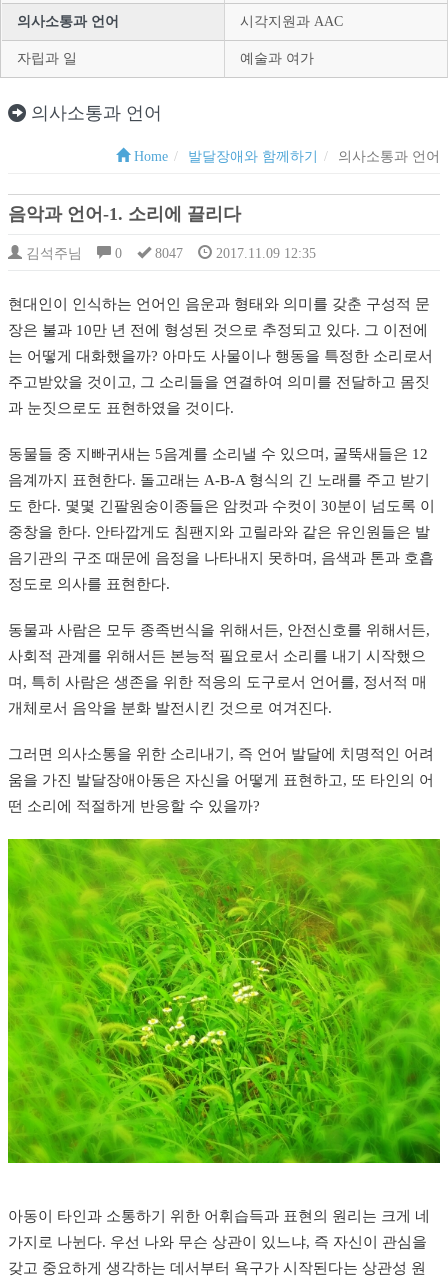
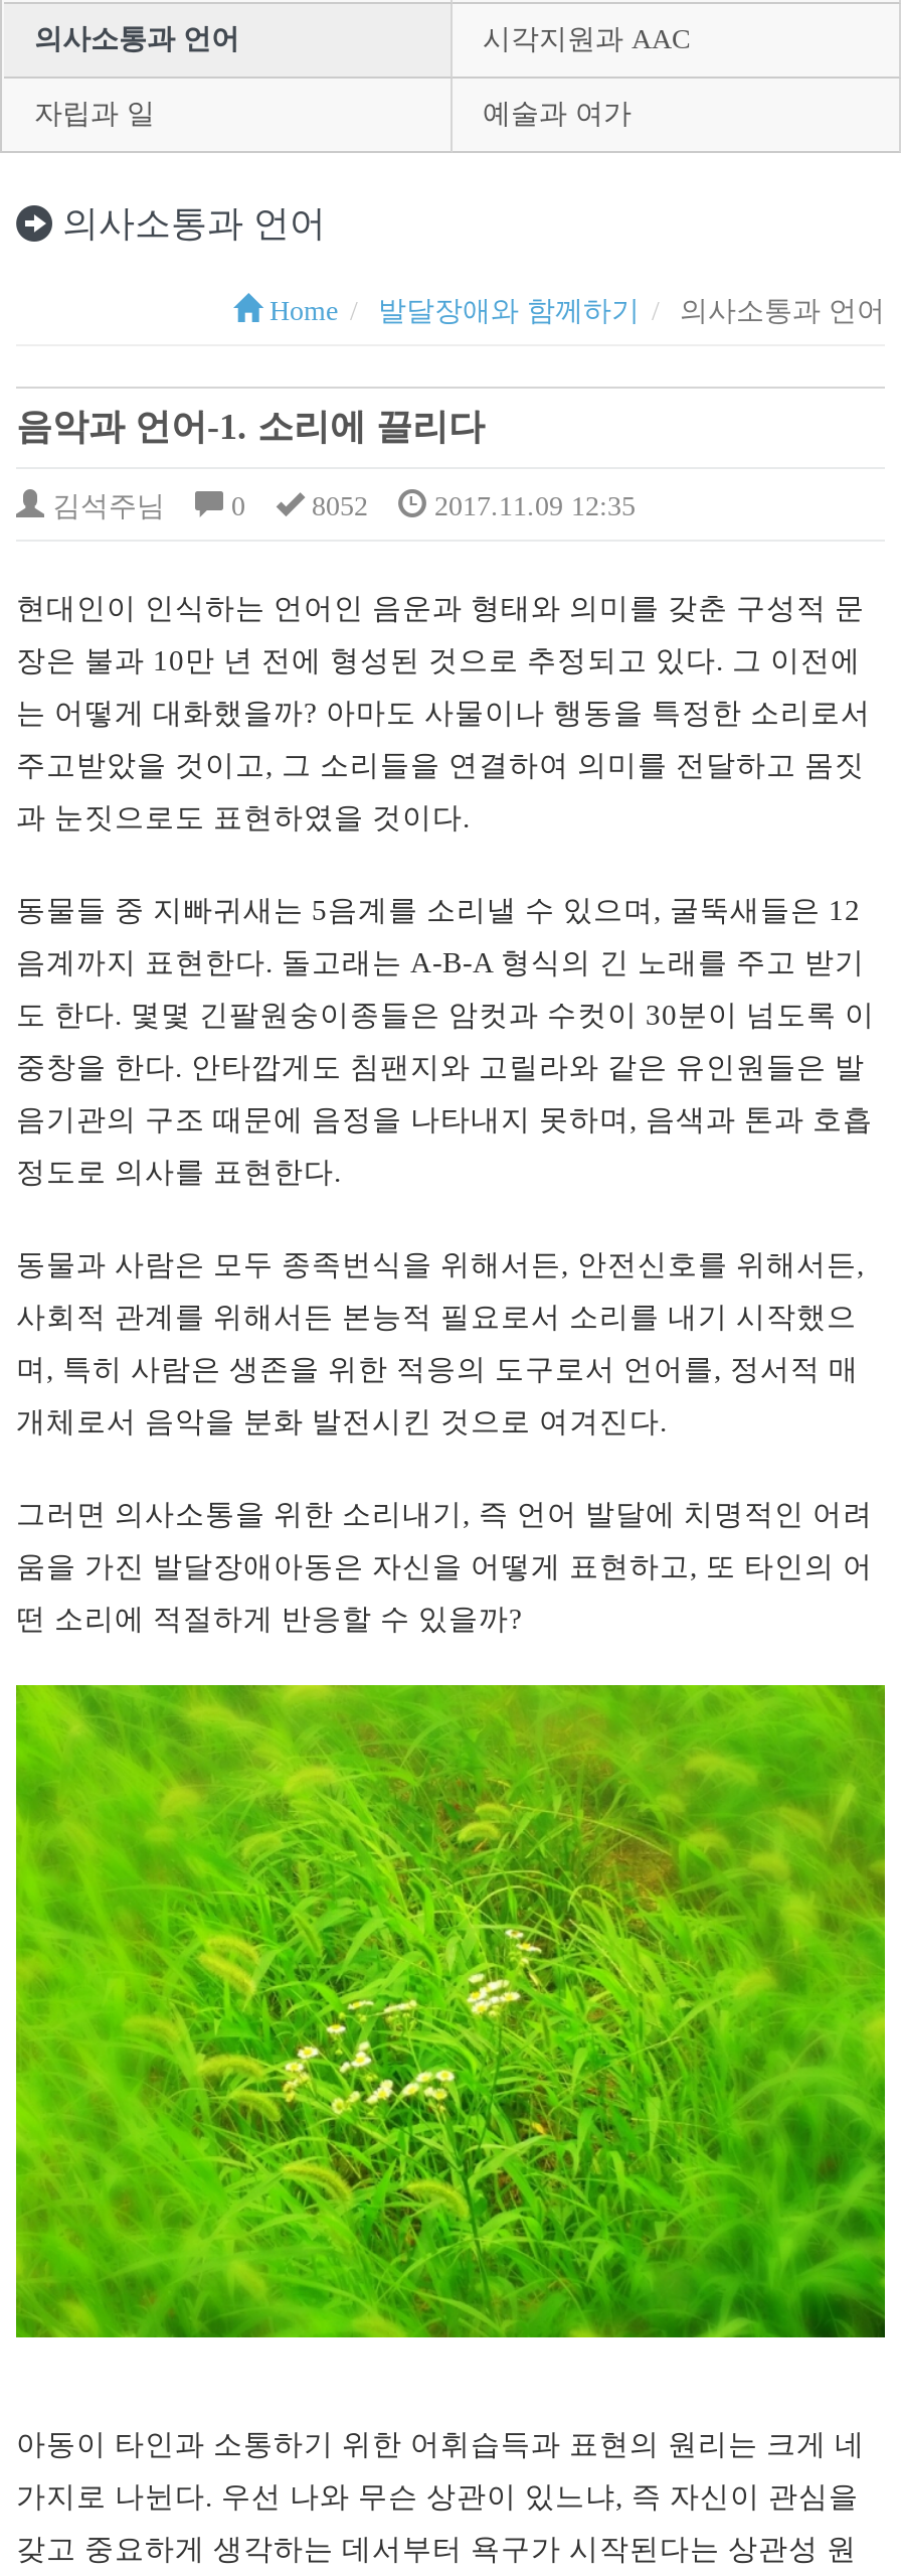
[151,246,183,261] 8047 -> [304,491,368,521] 8052

